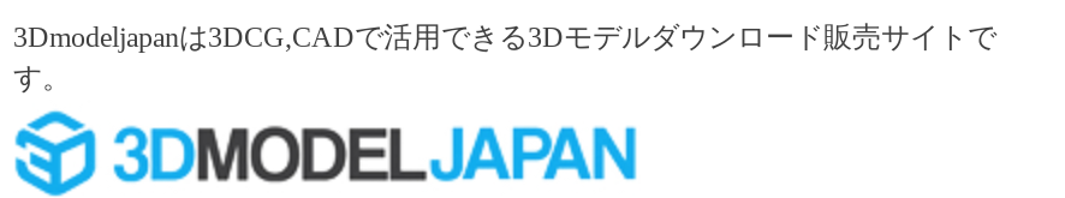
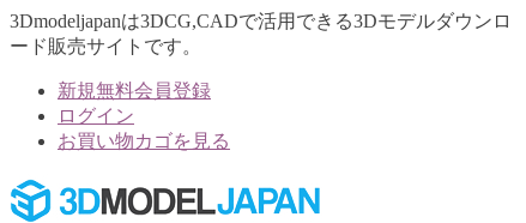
[13,20,996,95] 3Dmodeljapanは3DCG,CADで活用できる3Dモデルダウンロード販売サイトで | す。 -> [10,11,512,151] 3Dmodeljapanは3DCG,CADで活用できる3Dモデルダウンロ | ード販売サイトです。 | 新規無料会員登録 | ログイン | お買い物カゴを見る

